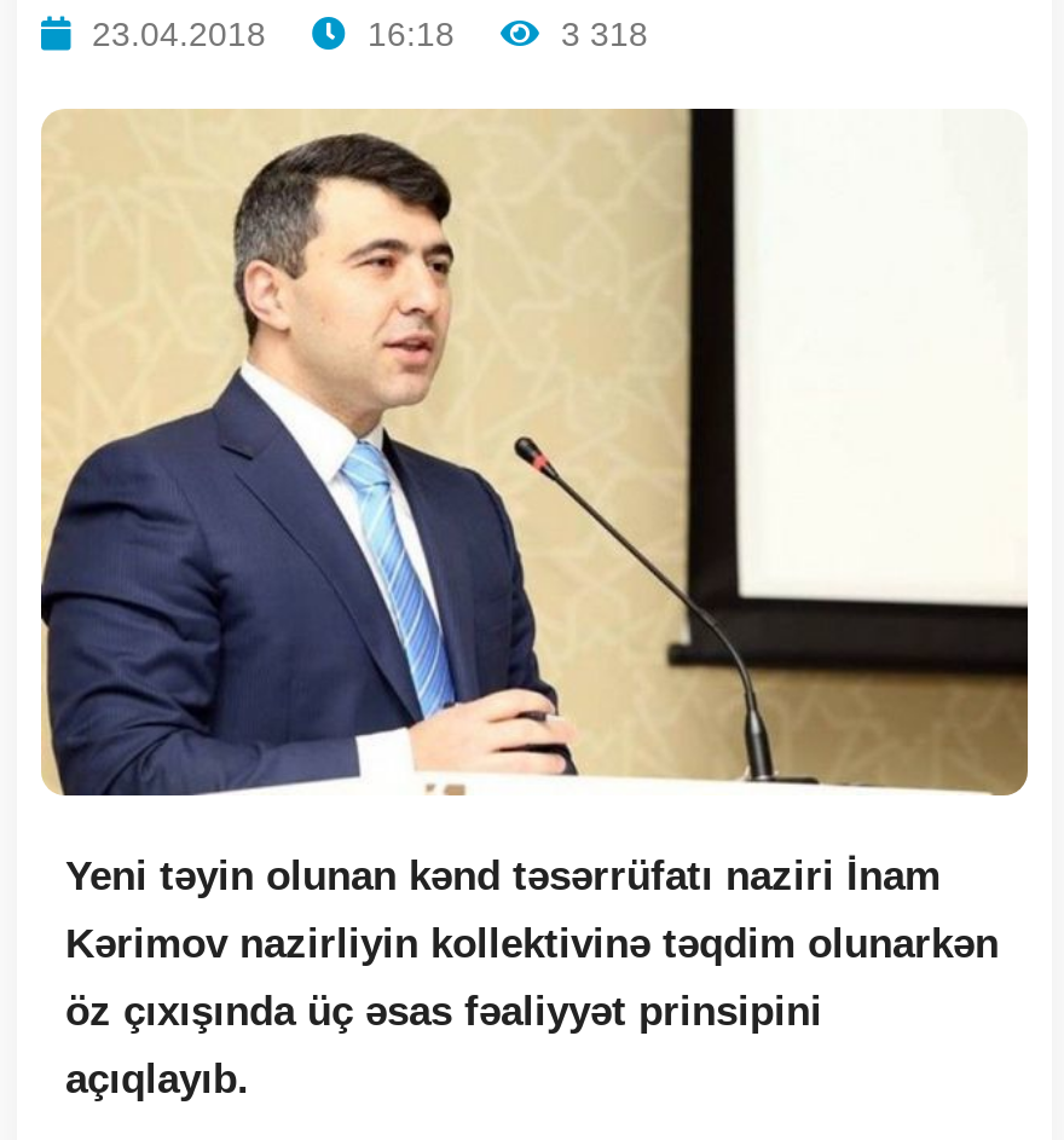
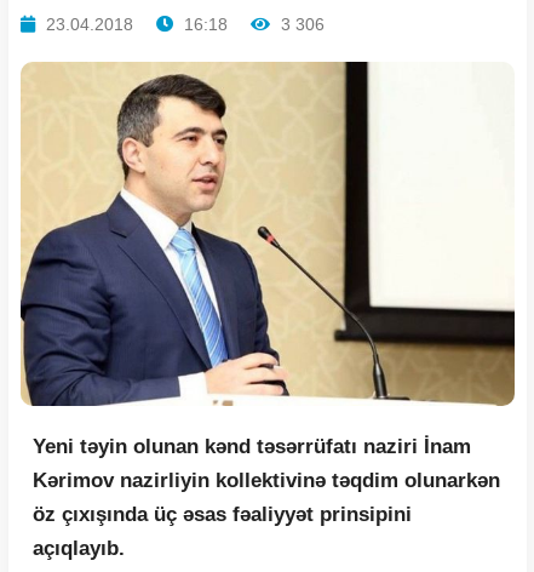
[551,15,648,53] 3 318 -> [276,15,325,34] 3 306

